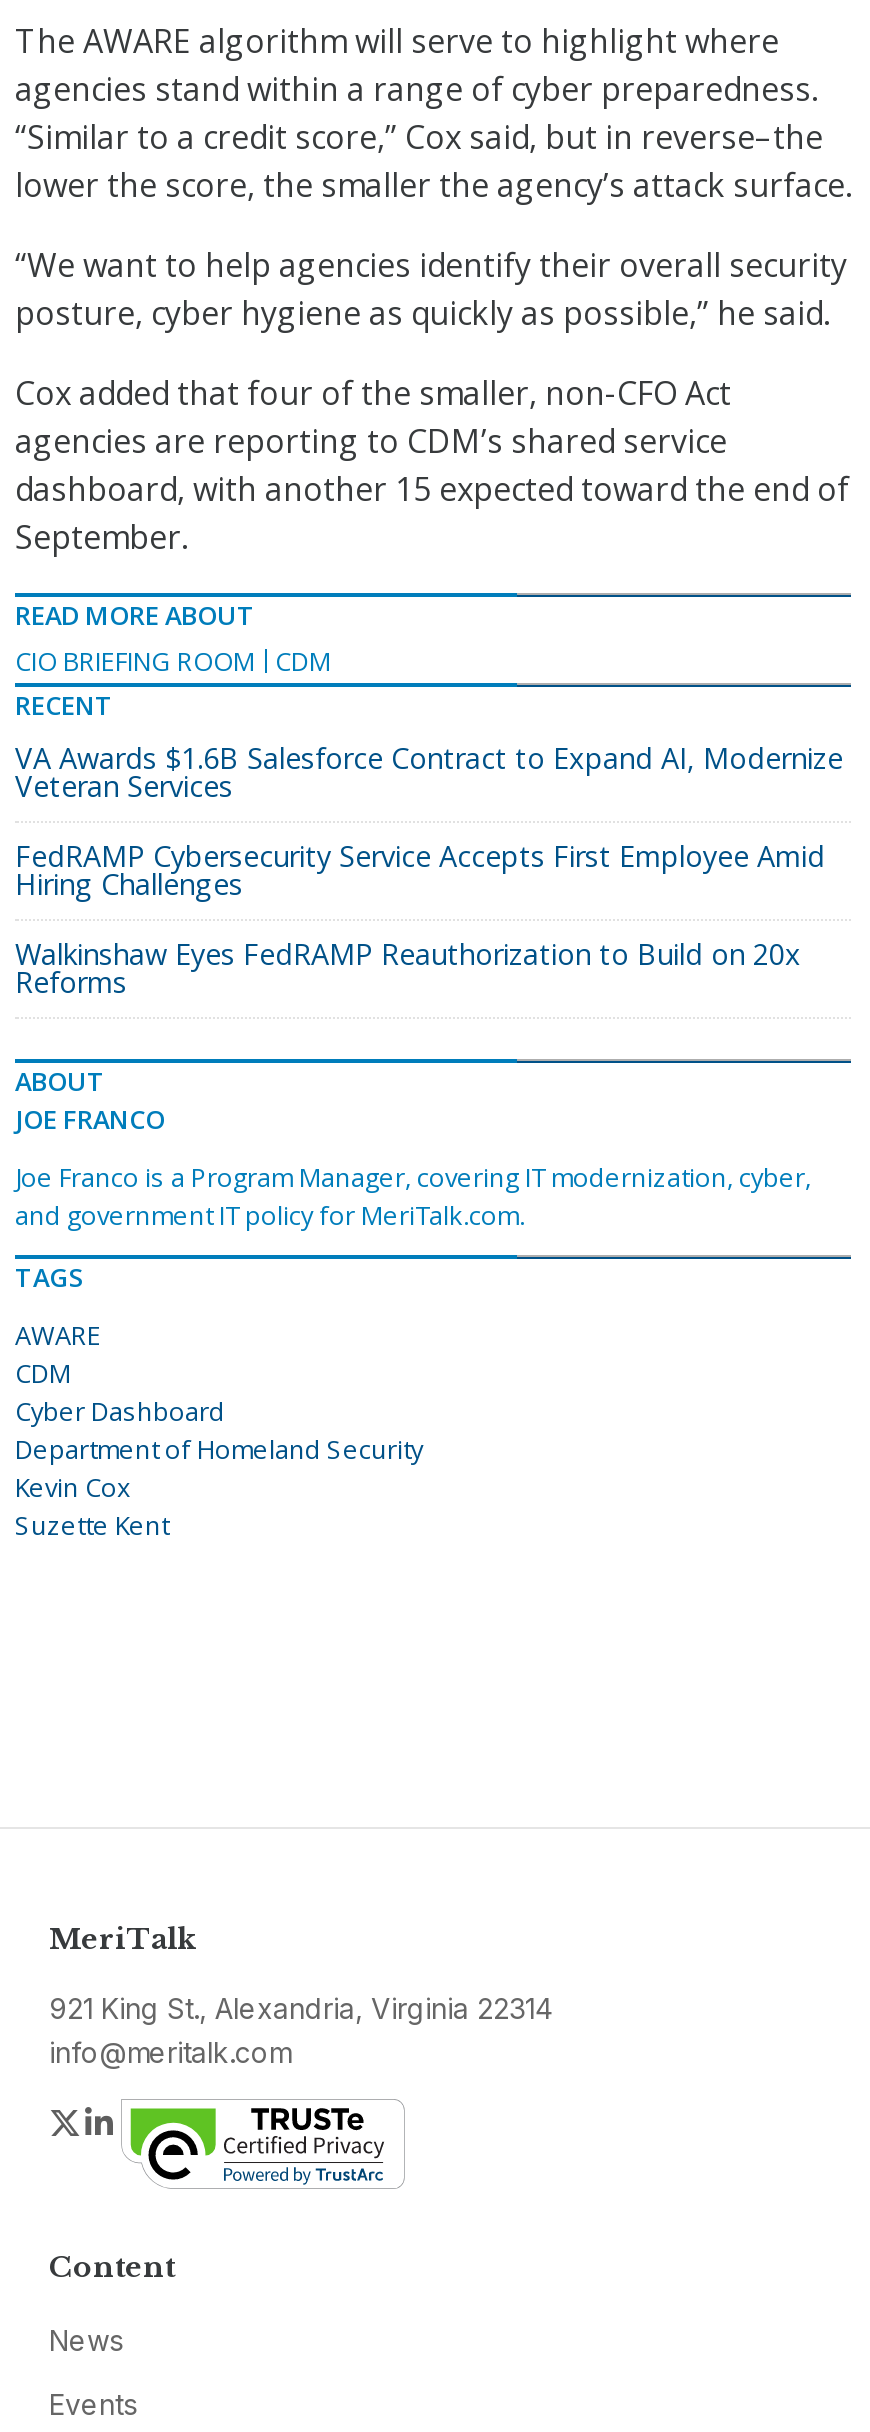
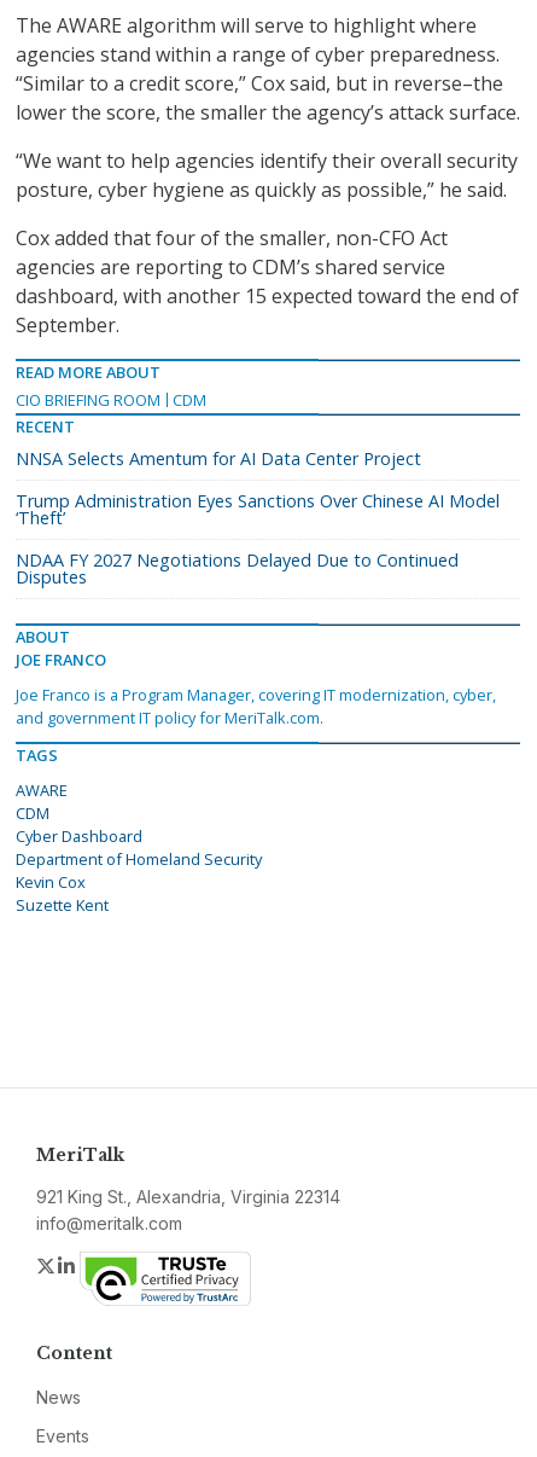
[15,739,843,805] VA Awards $1.6B Salesforce Contract to Expand AI, Modernize | Veteran Services -> [16,447,421,470] NNSA Selects Amentum for AI Data Center Project
[15,837,825,903] FedRAMP Cybersecurity Service Accepts First Employee Amid | Hiring Challenges -> [16,489,500,529] Trump Administration Eyes Sanctions Over Chinese AI Model | ‘Theft’
[15,935,801,1001] Walkinshaw Eyes FedRAMP Reauthorization to Build on 20x | Reforms -> [16,549,459,588] NDAA FY 2027 Negotiations Delayed Due to Continued | Disputes

